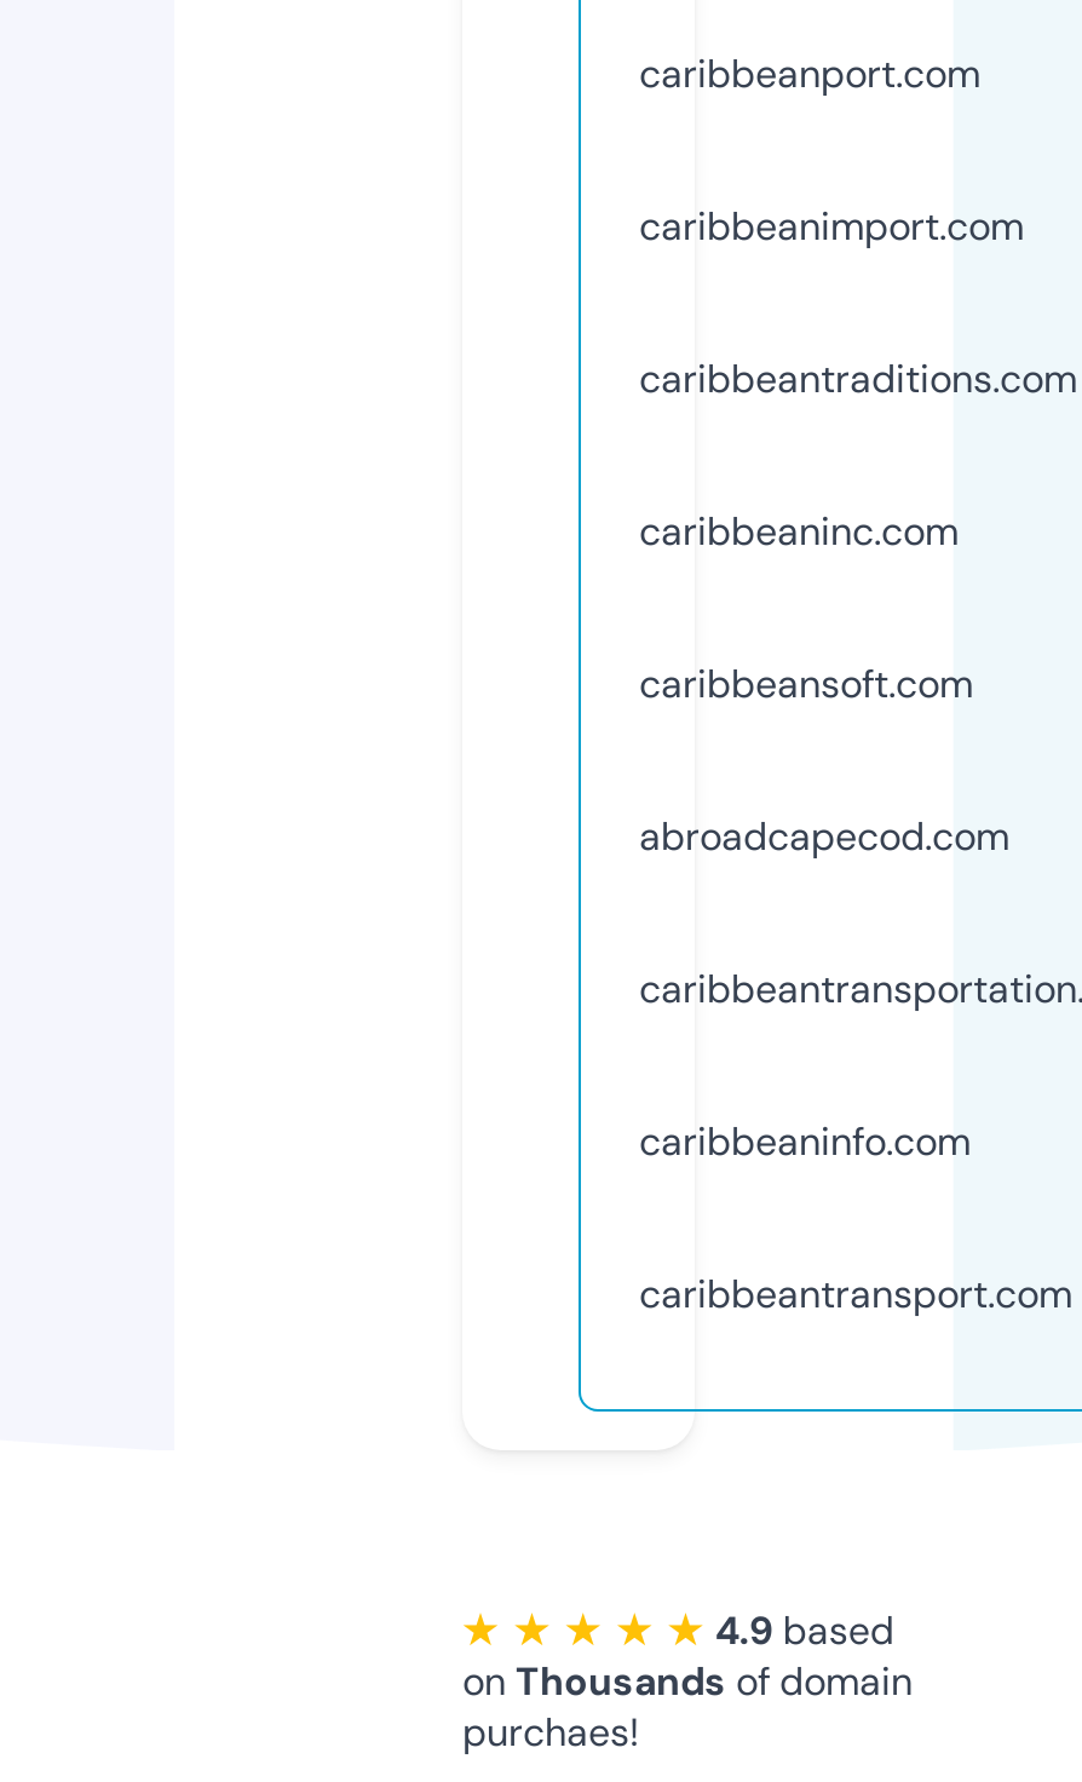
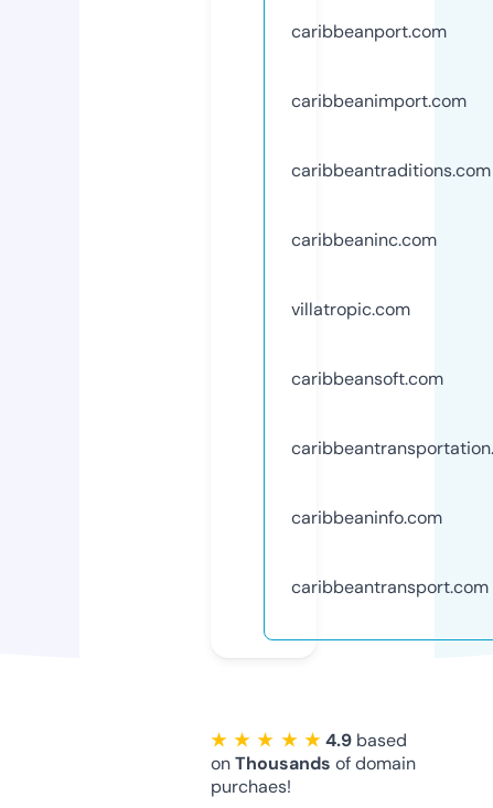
none -> [291,297,410,321] villatropic.com
moved [639,658,973,709] -> [291,367,443,390]: caribbeansoft.com
[639,811,1009,861] abroadcapecod.com -> none

